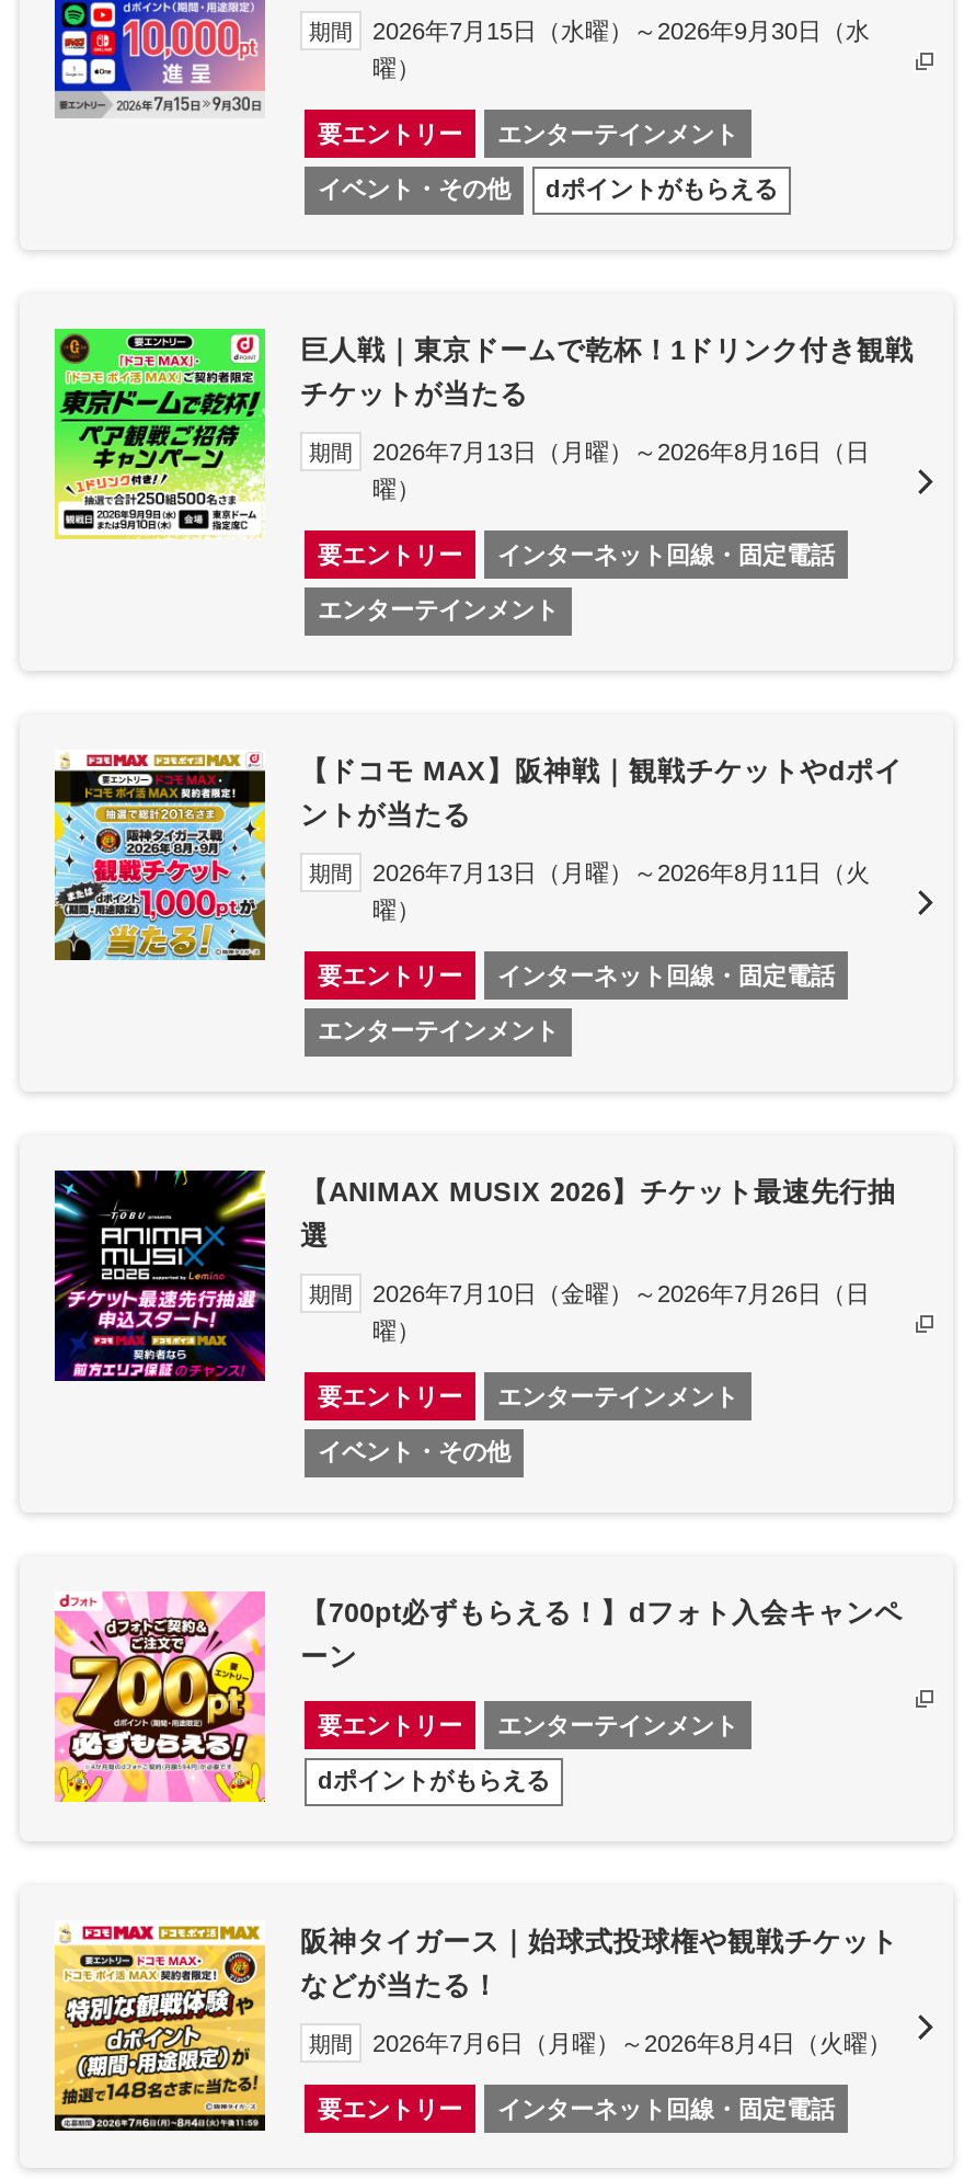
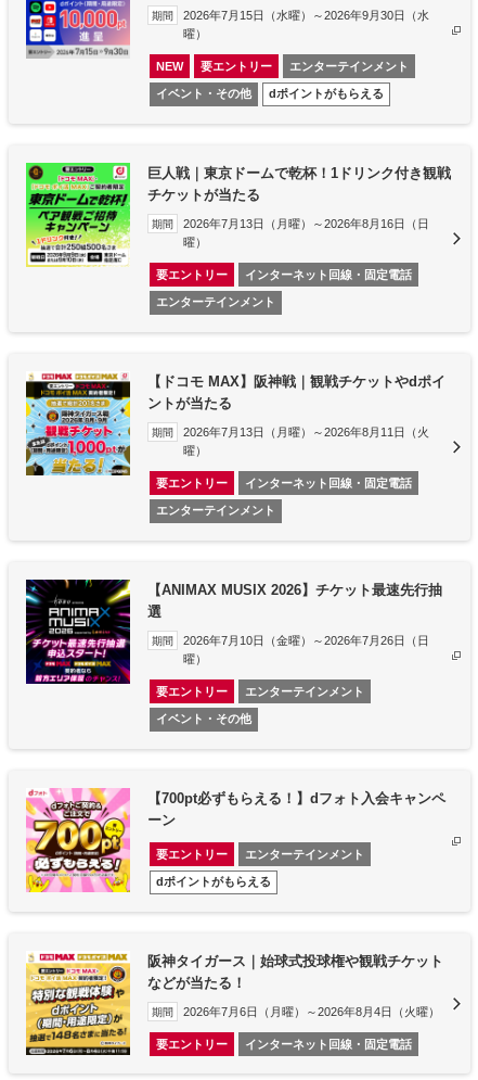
none -> [156,59,183,72] NEW

